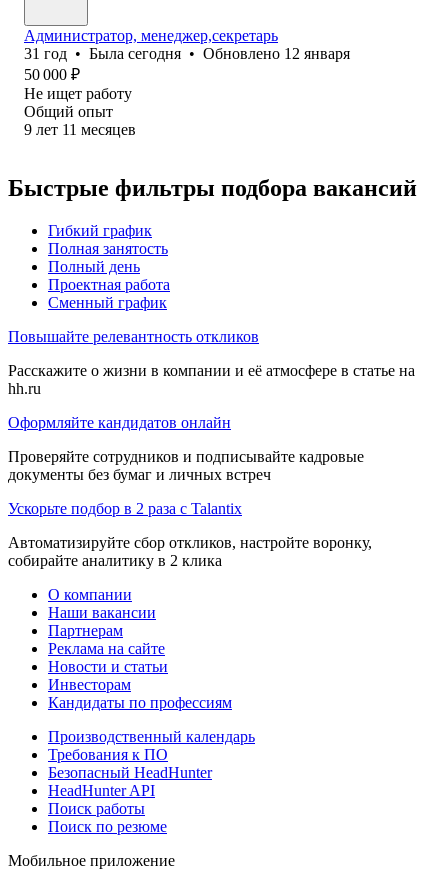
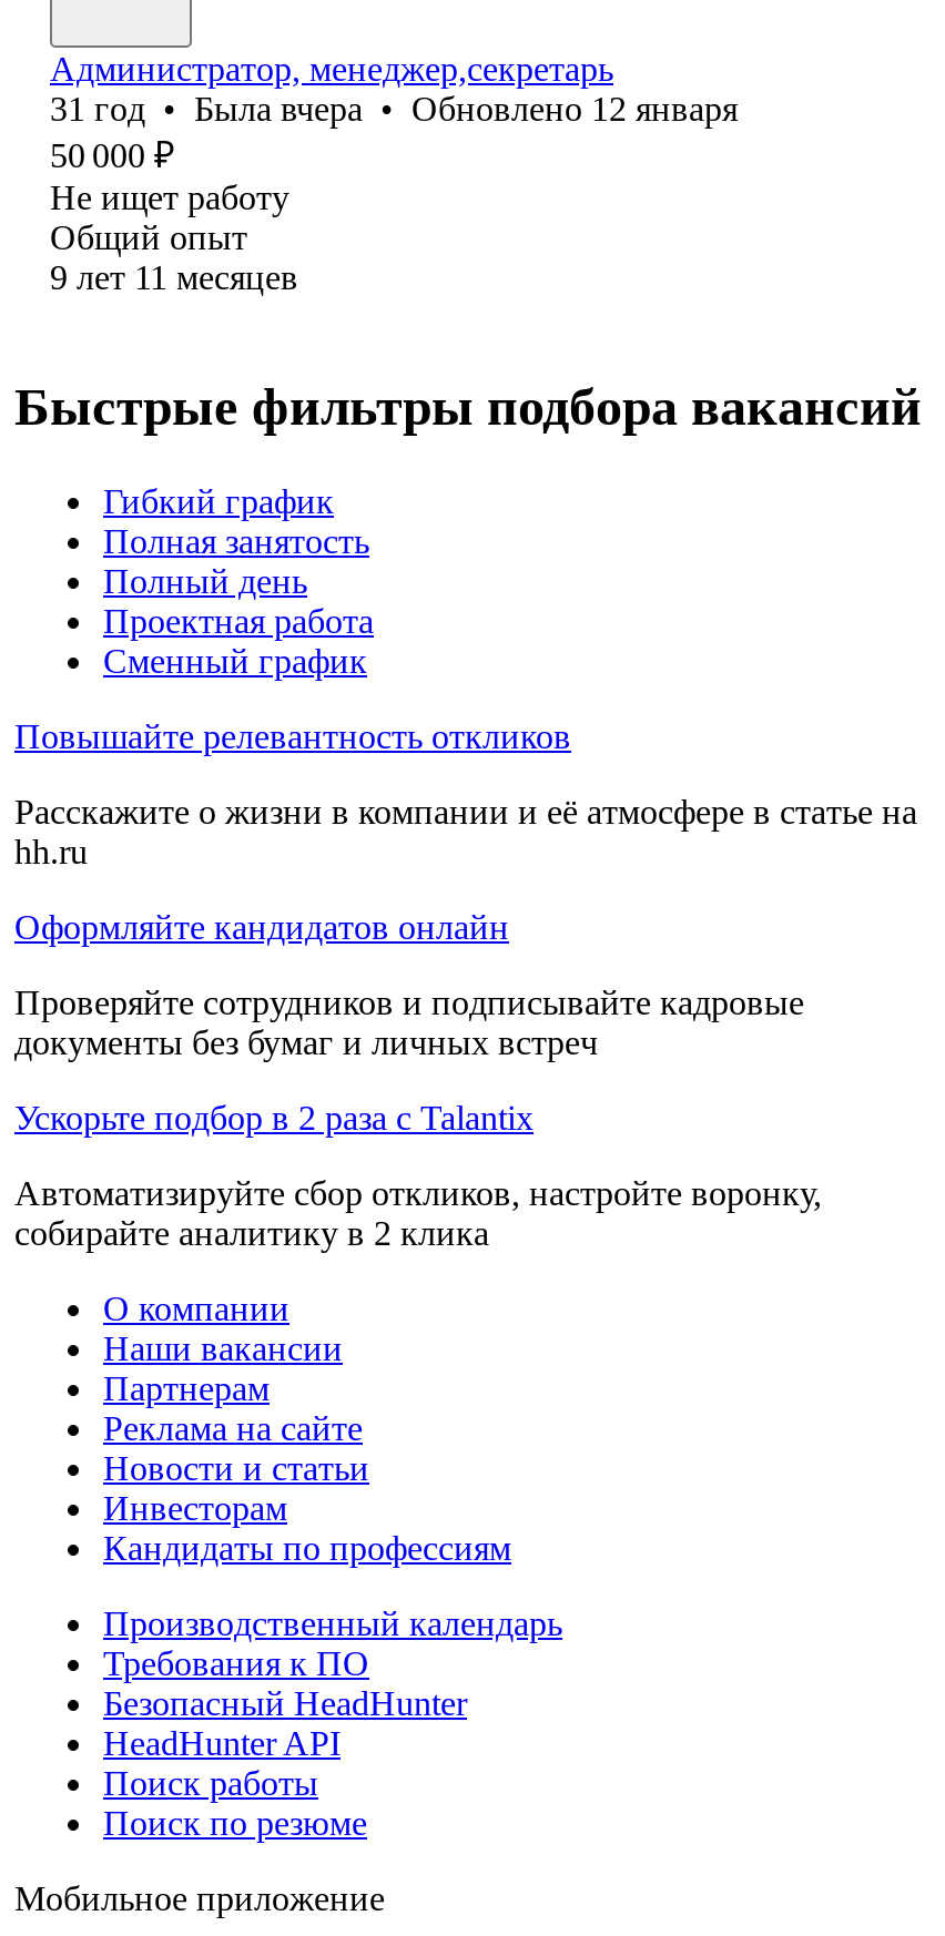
[24,45,350,62] 31 год • Была сегодня • Обновлено12 января -> [50,90,738,127] 31 год • Была вчера • Обновлено12 января

